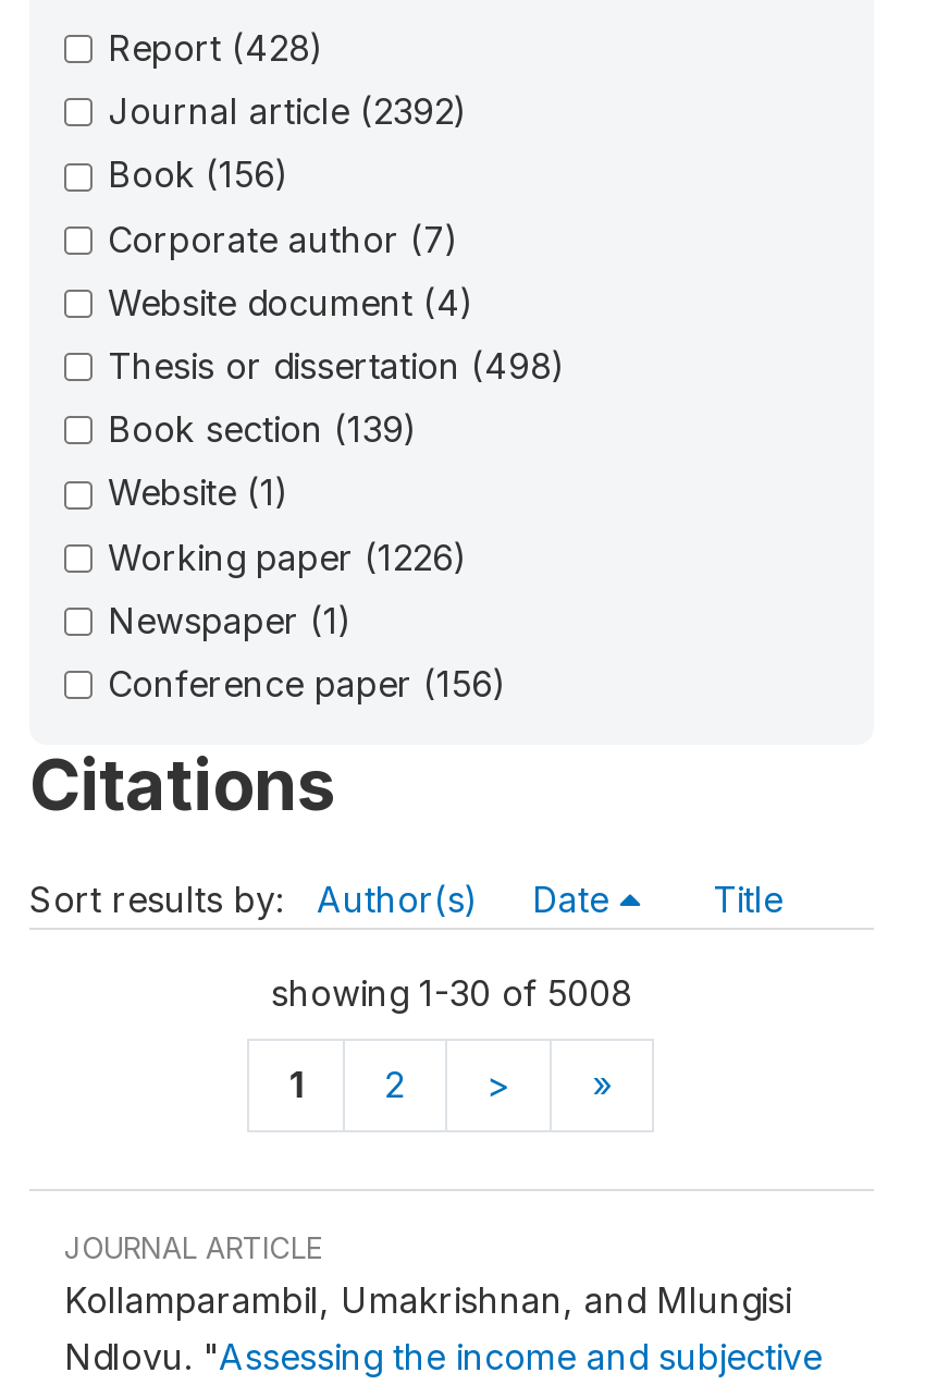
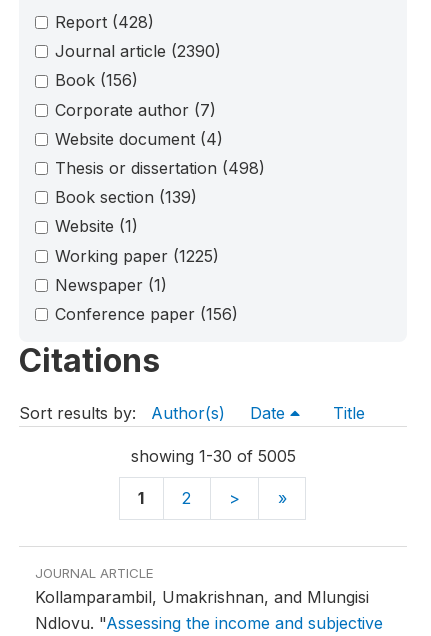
[108,90,467,133] Journal article (2392) -> [55,41,221,61] Journal article (2390)
[108,535,467,578] Working paper (1226) -> [55,245,219,265] Working paper (1225)
[271,971,632,1015] showing 1-30 of 5008 -> [130,446,295,466] showing 1-30 of 5005

